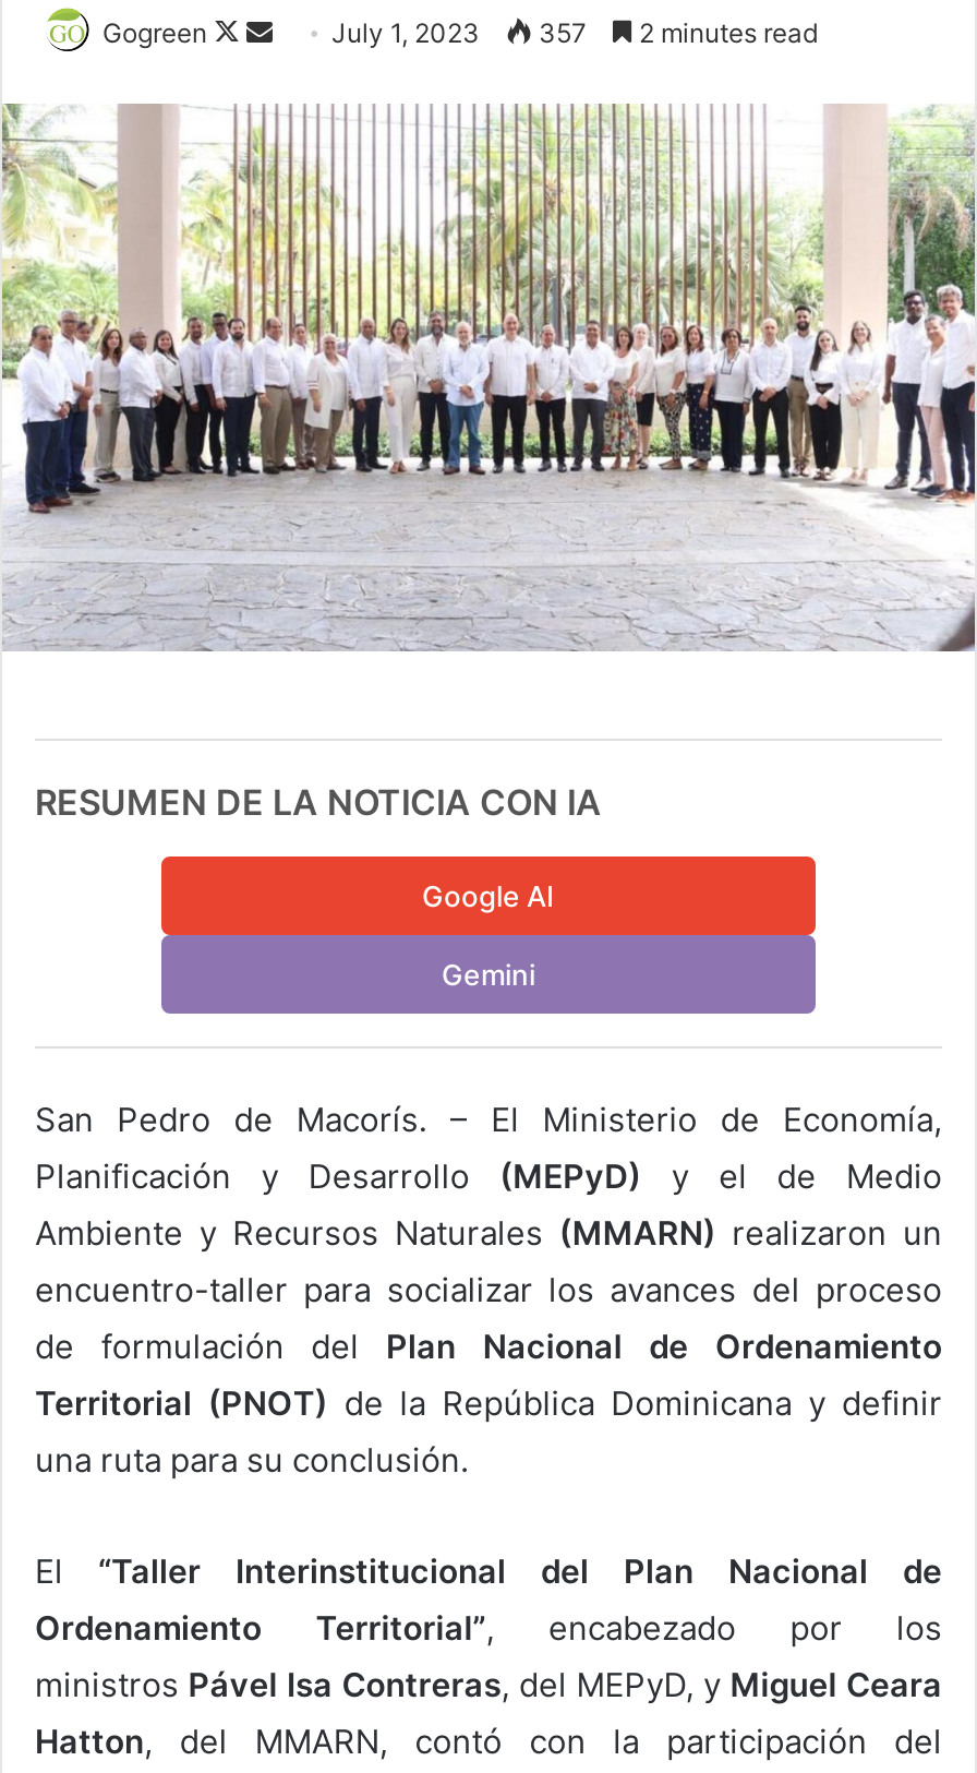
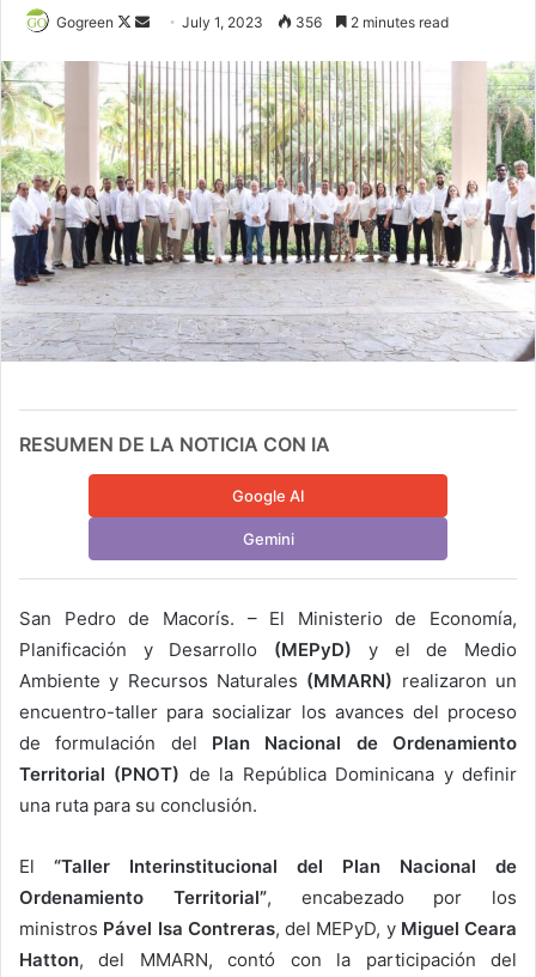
[532,16,587,49] 357 -> [292,13,322,31] 356

